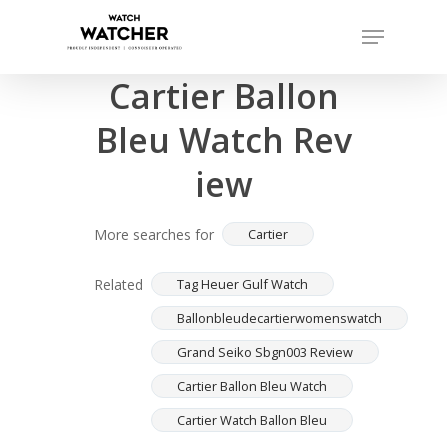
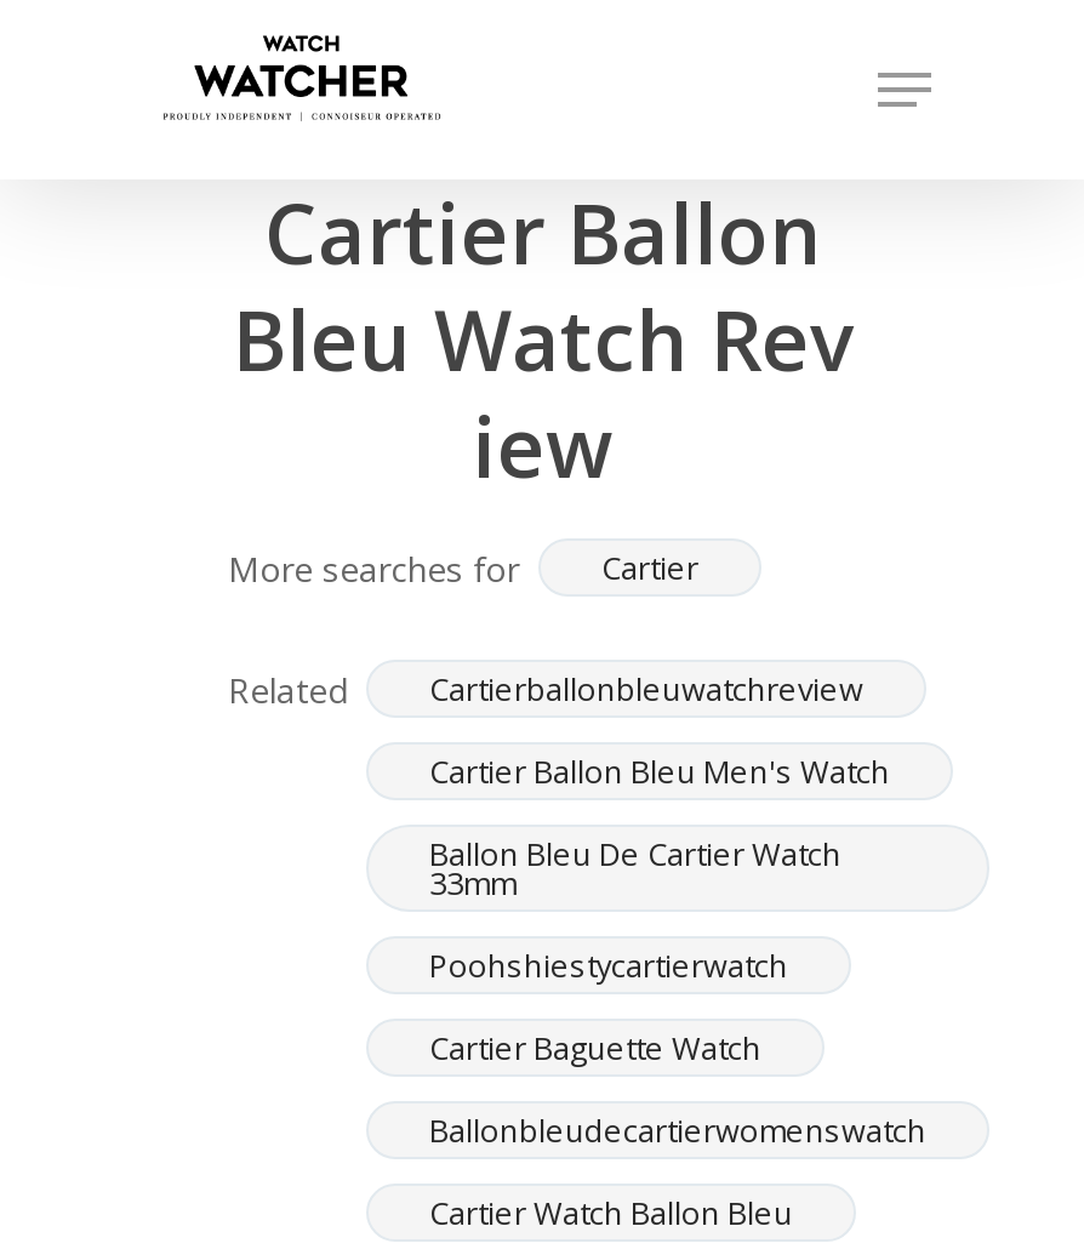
[177,275,308,293] Tag Heuer Gulf Watch -> [429,667,890,1070] Cartierballonbleuwatchreview | Cartier Ballon Bleu Men's Watch | Ballon Bleu De Cartier Watch | 33mm | Poohshiestycartierwatch | Cartier Baguette Watch
moved [177,309,382,327] -> [429,1108,926,1152]: Ballonbleudecartierwomenswatch
[177,343,353,395] Grand Seiko Sbgn003 Review | Cartier Ballon Bleu Watch -> none

